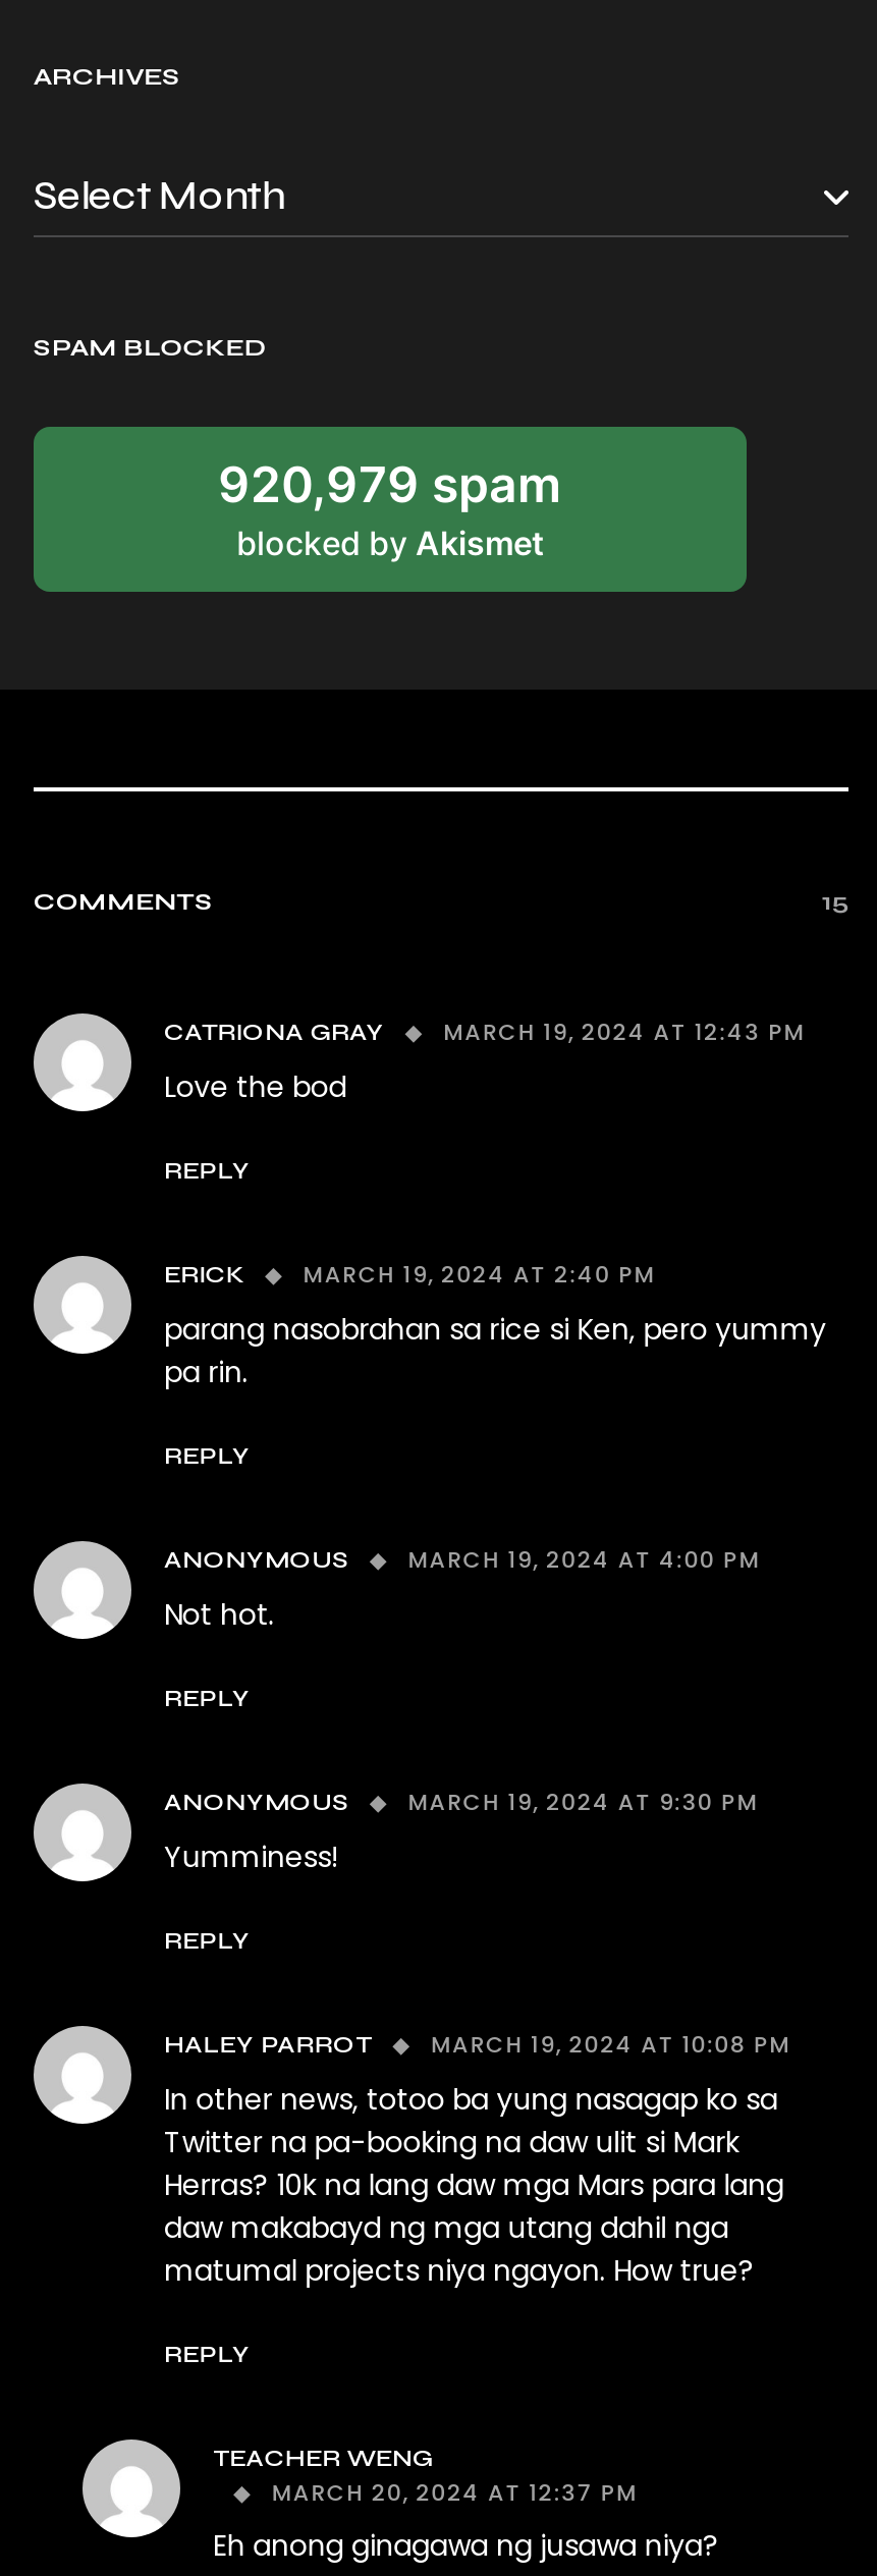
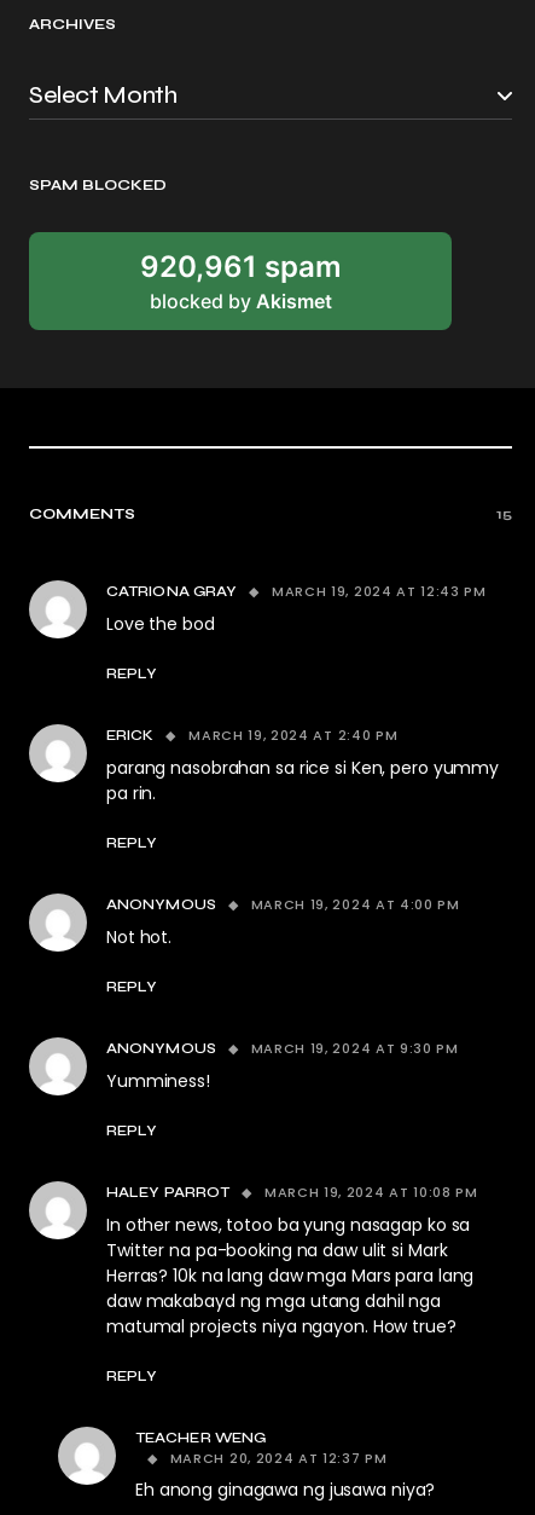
[218,455,562,514] 920,979 spam -> [139,249,341,284] 920,961 spam

